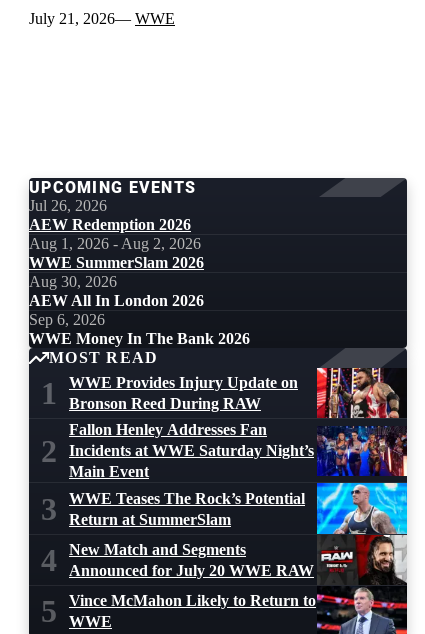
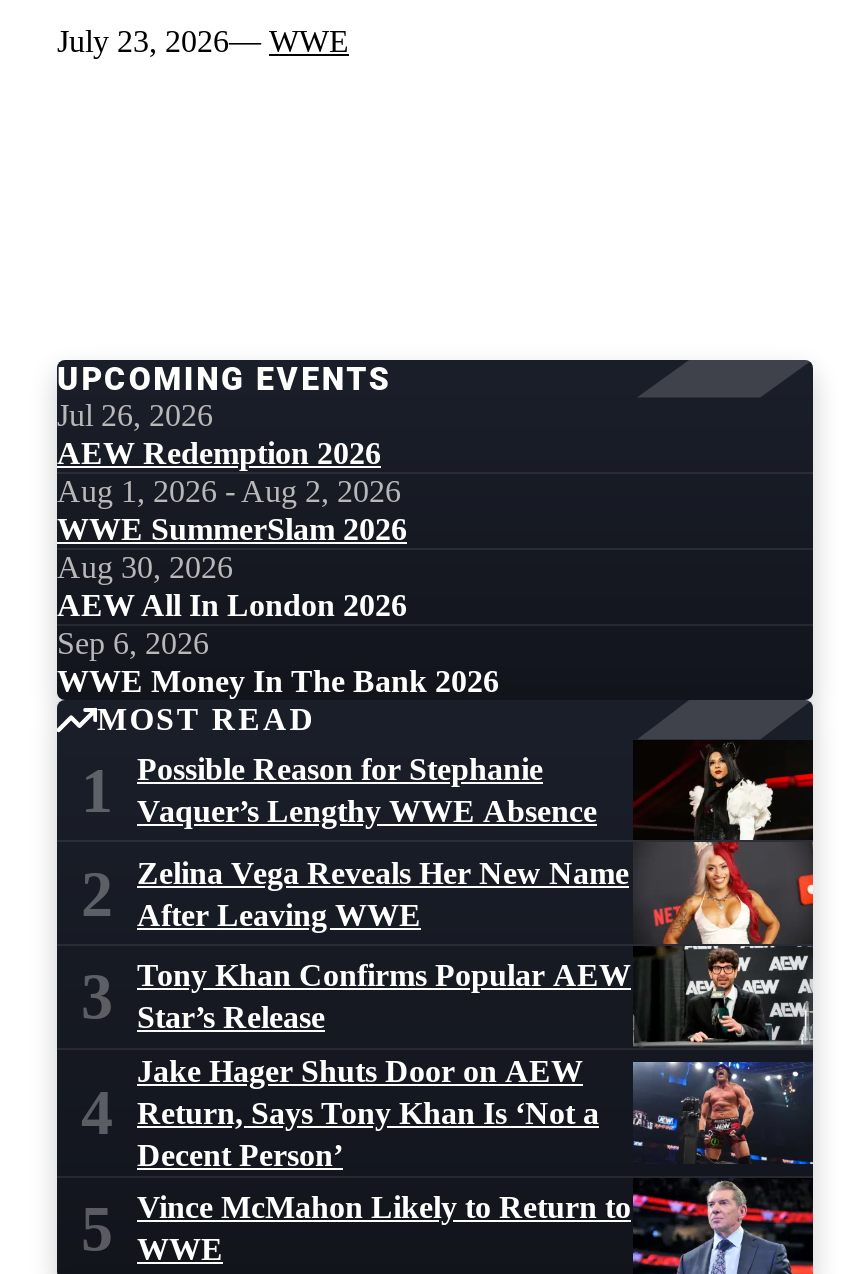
[29,10,175,27] July 21, 2026 WWE -> [57,23,349,57] July 23, 2026 WWE
[69,367,408,582] [image] | Fallon Henley Addresses Fan | Incidents at WWE Saturday Night’s | Main Event -> [137,739,815,1167] [image] | Zelina Vega Reveals Her New Name | After Leaving WWE
[69,374,298,412] WWE Provides Injury Update on | Bronson Reed During RAW -> [137,752,597,828] Possible Reason for Stephanie | Vaquer’s Lengthy WWE Absence
[69,490,305,528] WWE Teases The Rock’s Potential | Return at SummerSlam -> [137,958,631,1034] Tony Khan Confirms Popular AEW | Star’s Release
[69,541,314,579] New Match and Segments | Announced for July 20 WWE RAW -> [137,1053,599,1171] Jake Hager Shuts Door on AEW | Return, Says Tony Khan Is ‘Not a | Decent Person’

